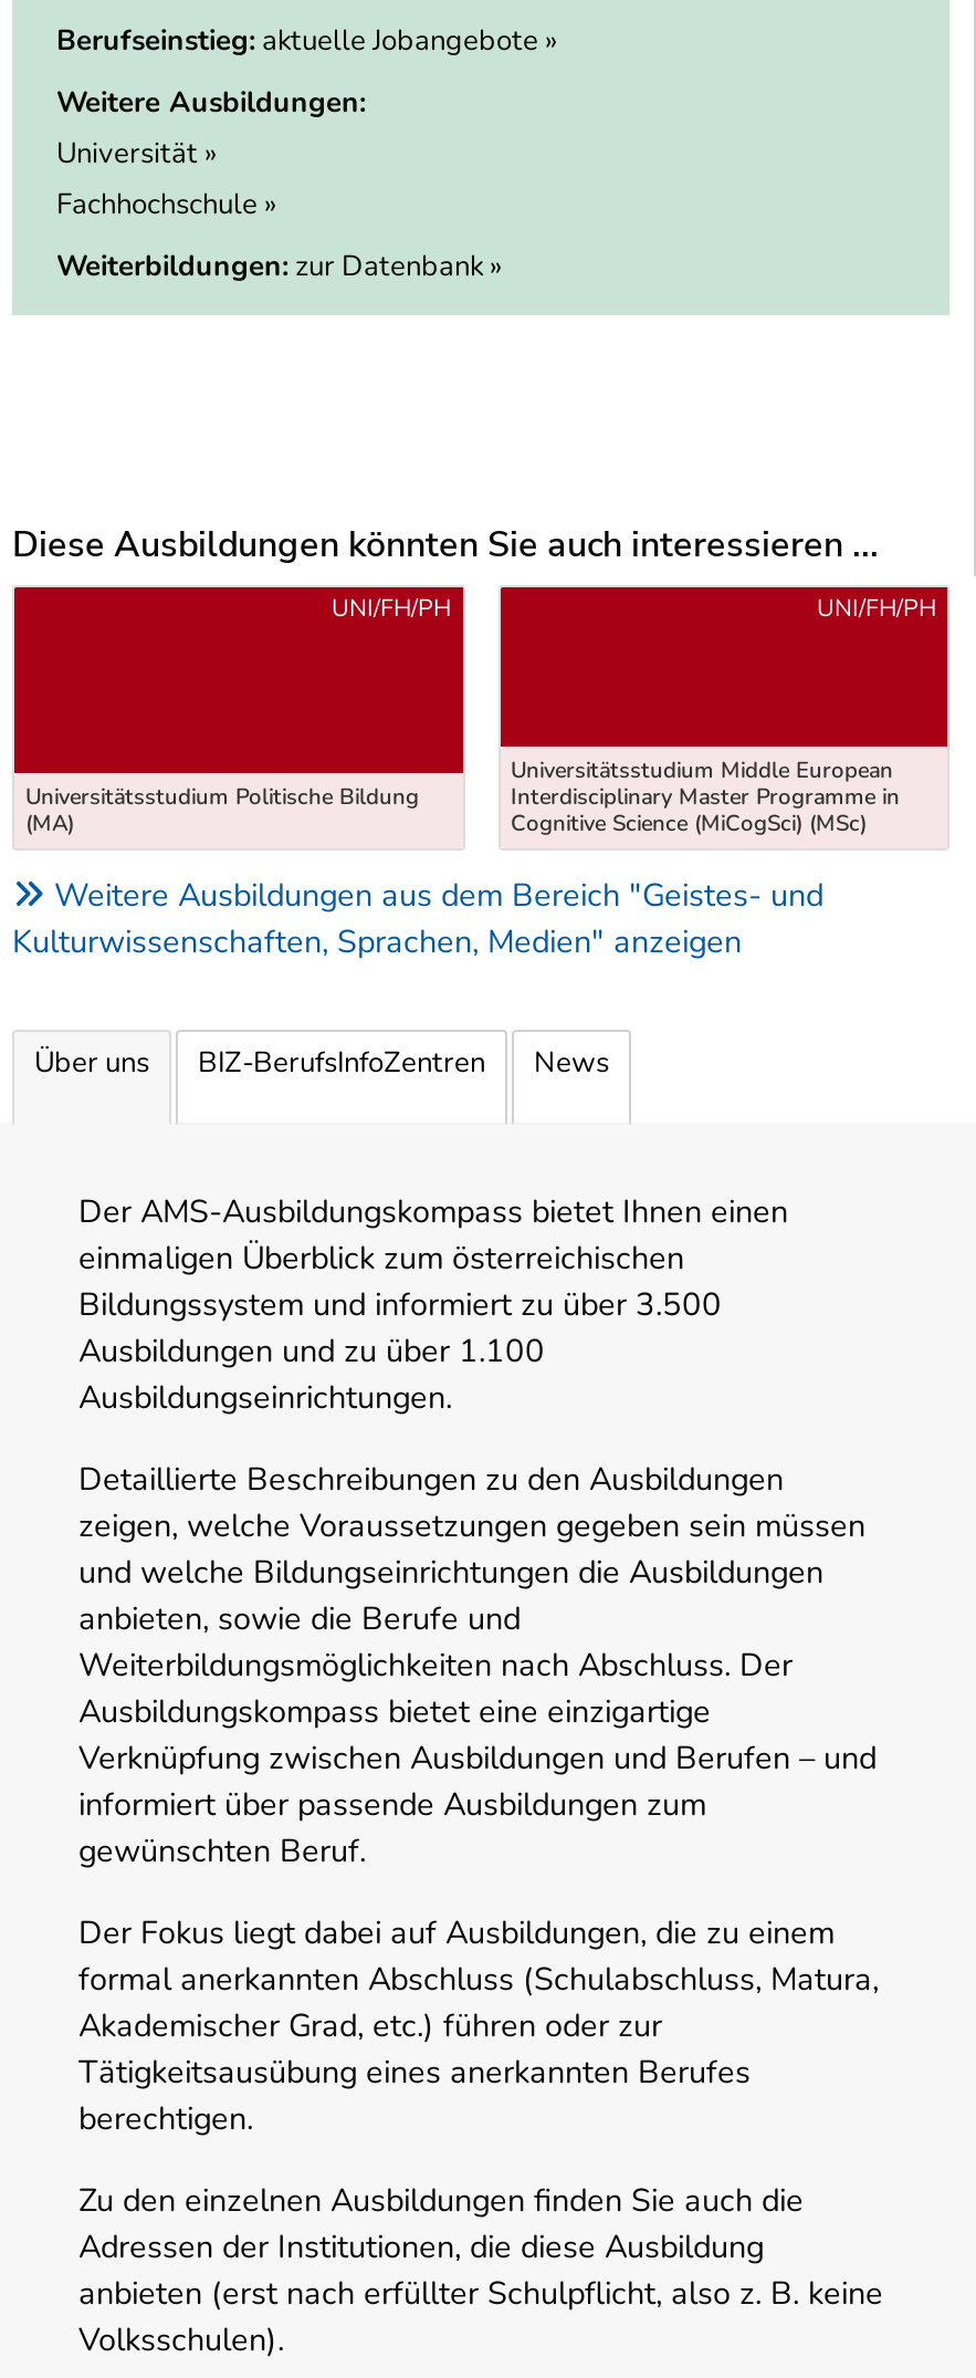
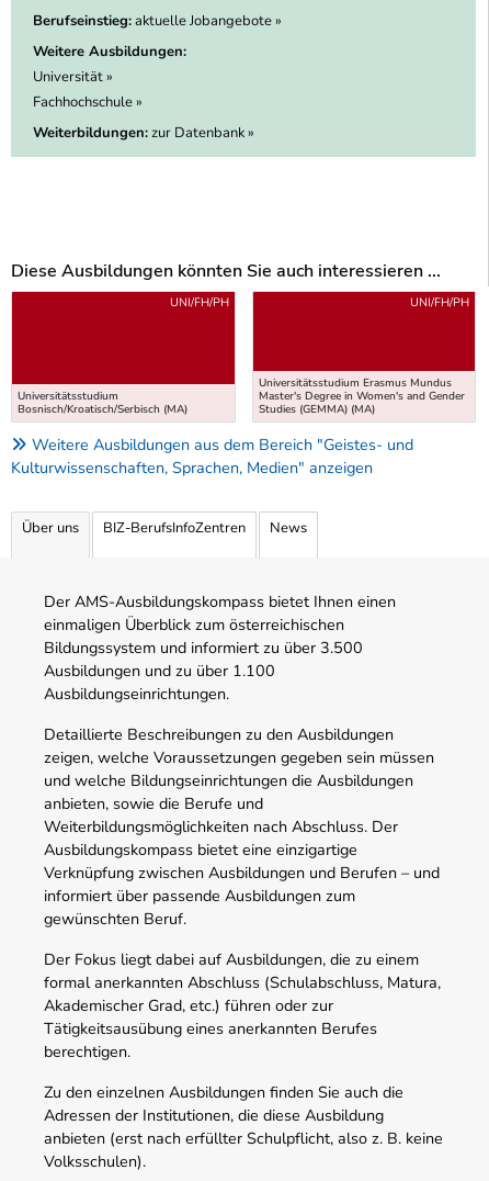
[511,755,900,839] Universitätsstudium Middle European | Interdisciplinary Master Programme in | Cognitive Science (MiCogSci) (MSc) -> [258,375,464,417] Universitätsstudium Erasmus Mundus | Master's Degree in Women's and Gender | Studies (GEMMA) (MA)
[25,782,419,839] Universitätsstudium Politische Bildung | (MA) -> [18,389,187,417] Universitätsstudium | Bosnisch/Kroatisch/Serbisch (MA)

